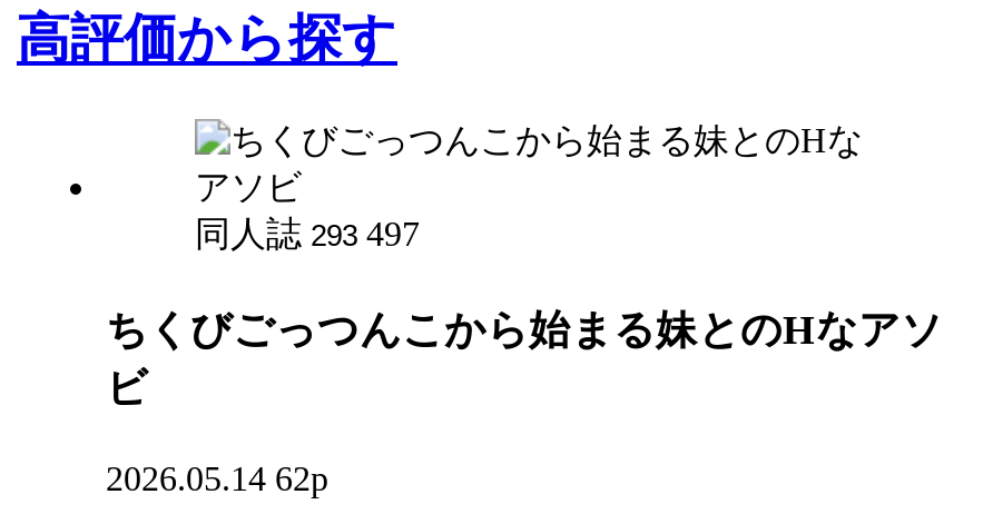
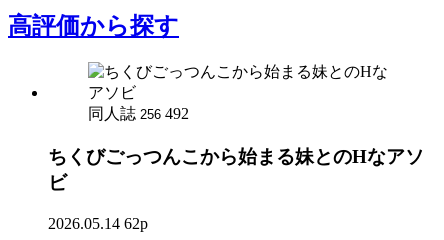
[195,215,420,253] 同人誌 293 497 -> [88,105,189,122] 同人誌 256 492

